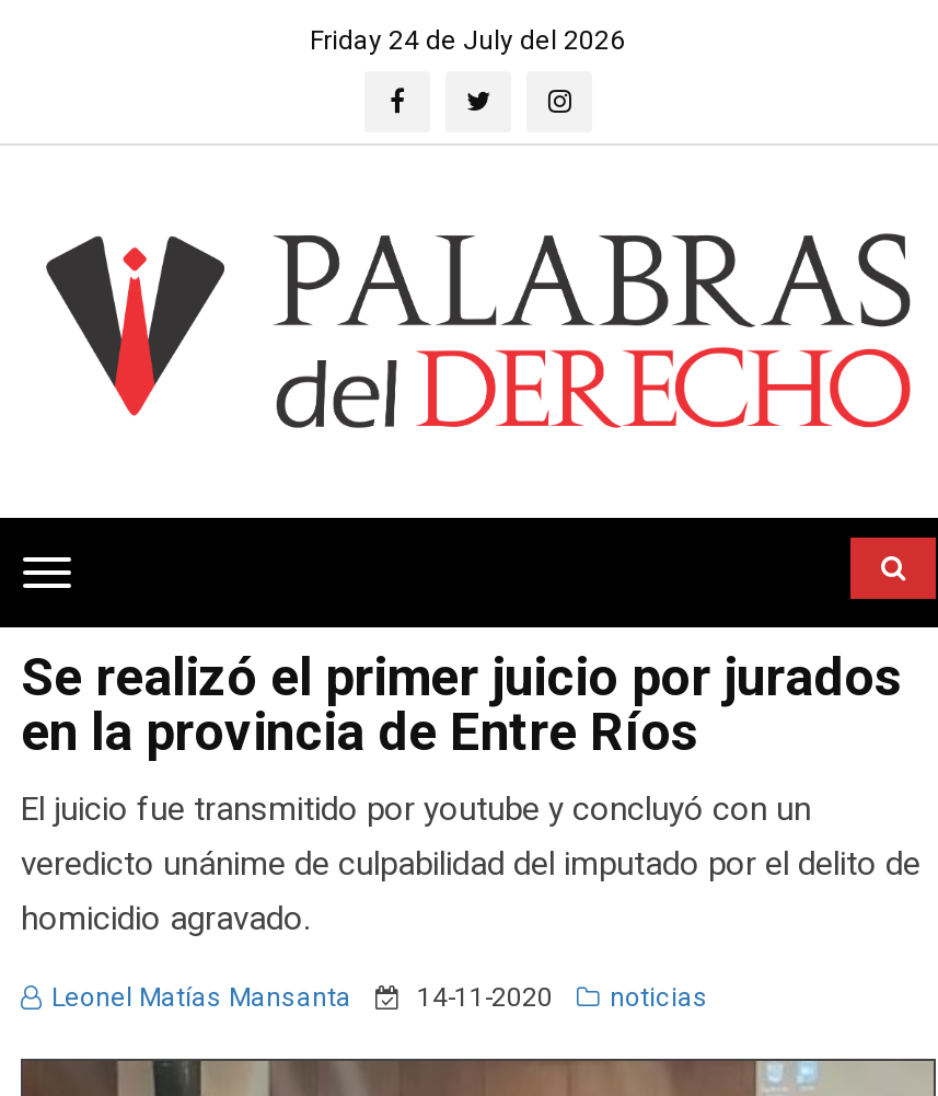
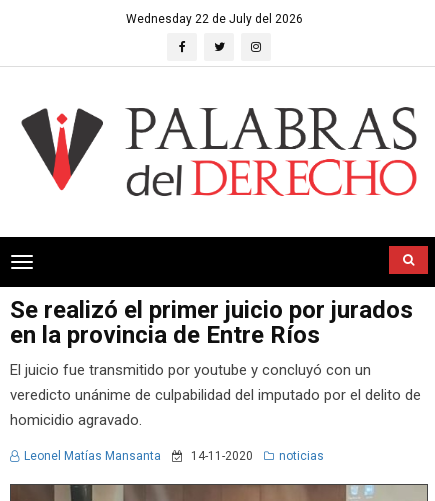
[310,25,625,56] Friday 24 de July del 2026 -> [125,12,302,26] Wednesday 22 de July del 2026

